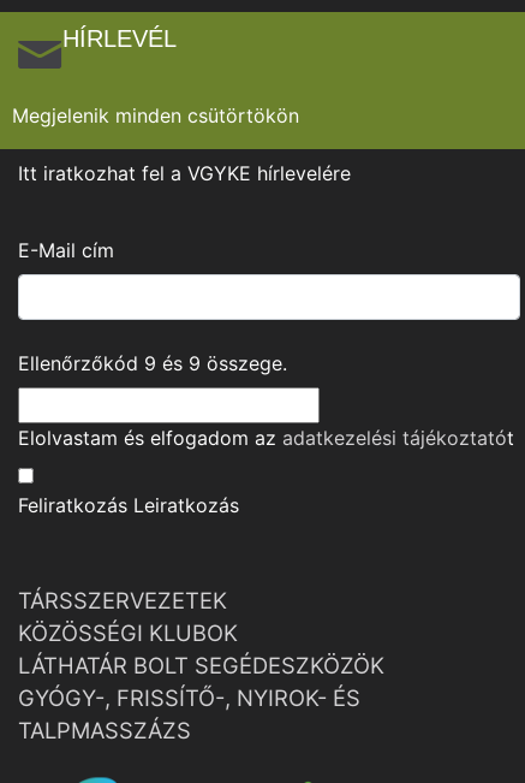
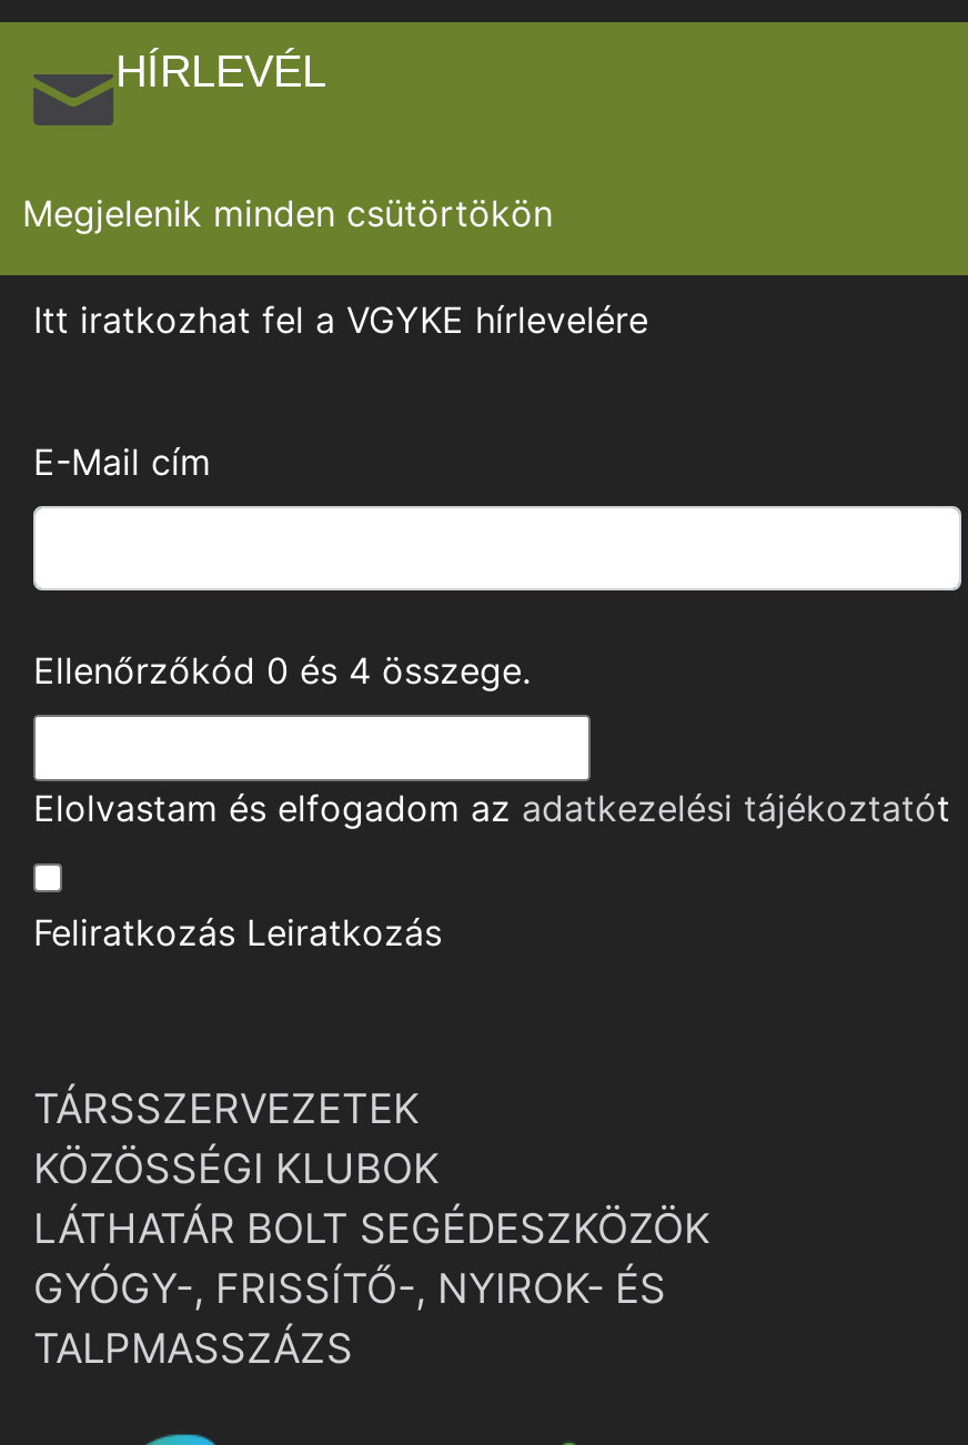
[18,351,287,375] Ellenőrzőkód 9 és 9 összege. -> [33,648,531,692] Ellenőrzőkód 0 és 4 összege.

